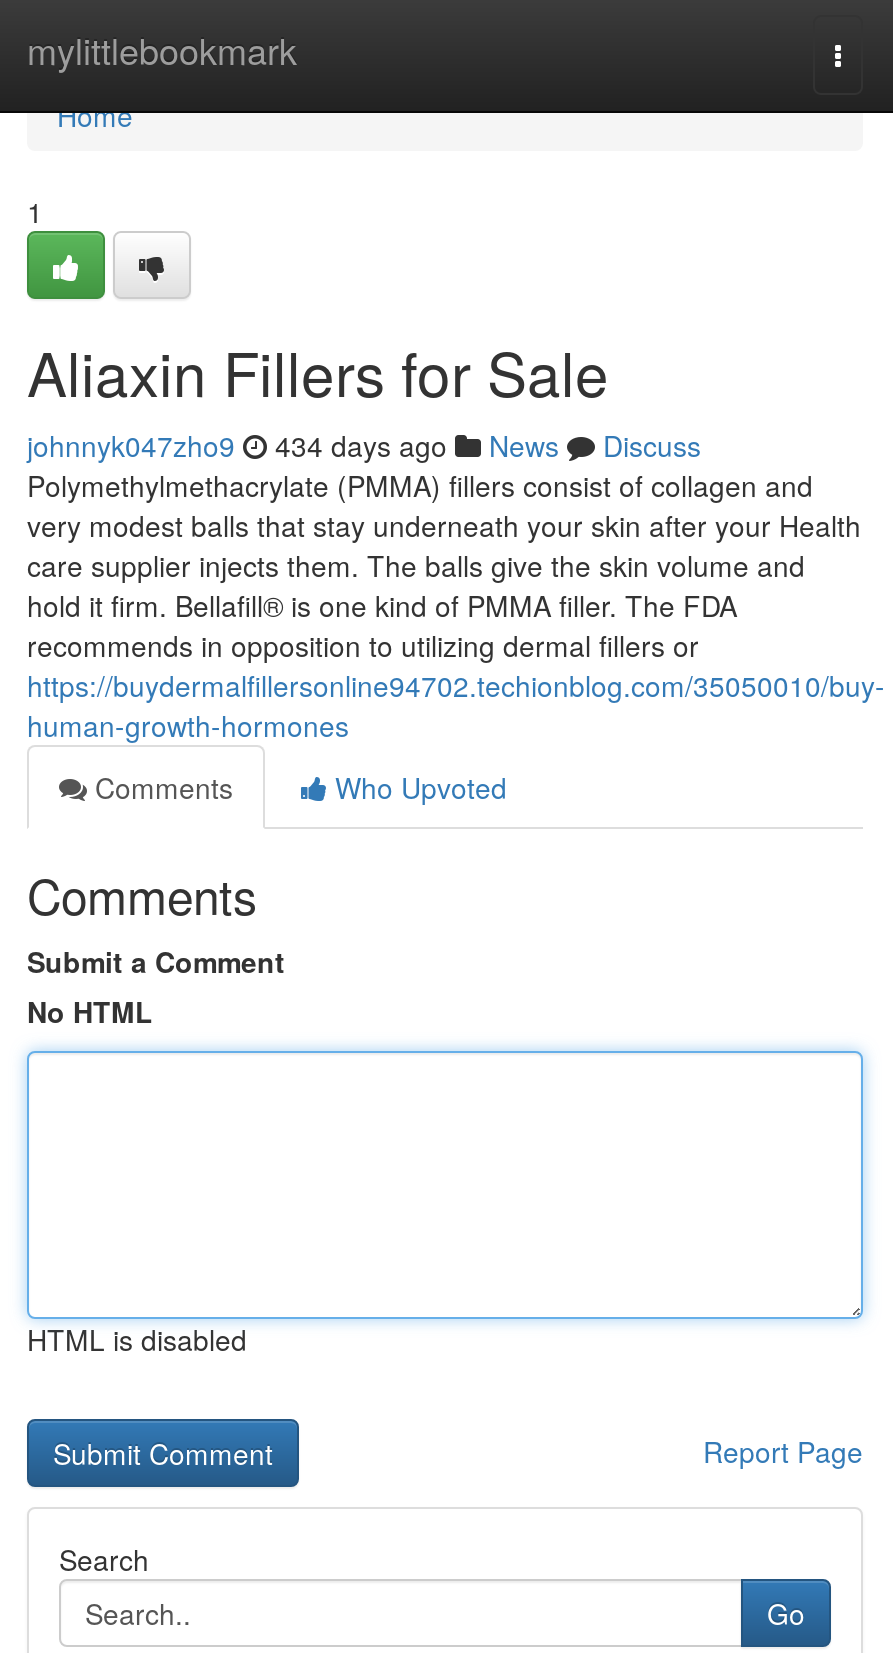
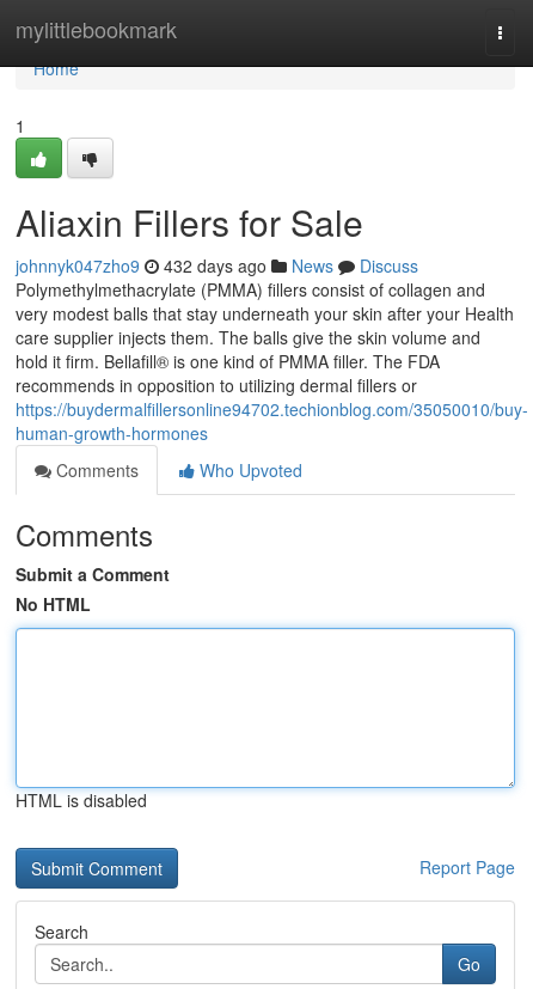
[27,425,701,465] johnnyk047zho9 434 days ago News Discuss -> [16,254,418,277] johnnyk047zho9 432 days ago News Discuss

